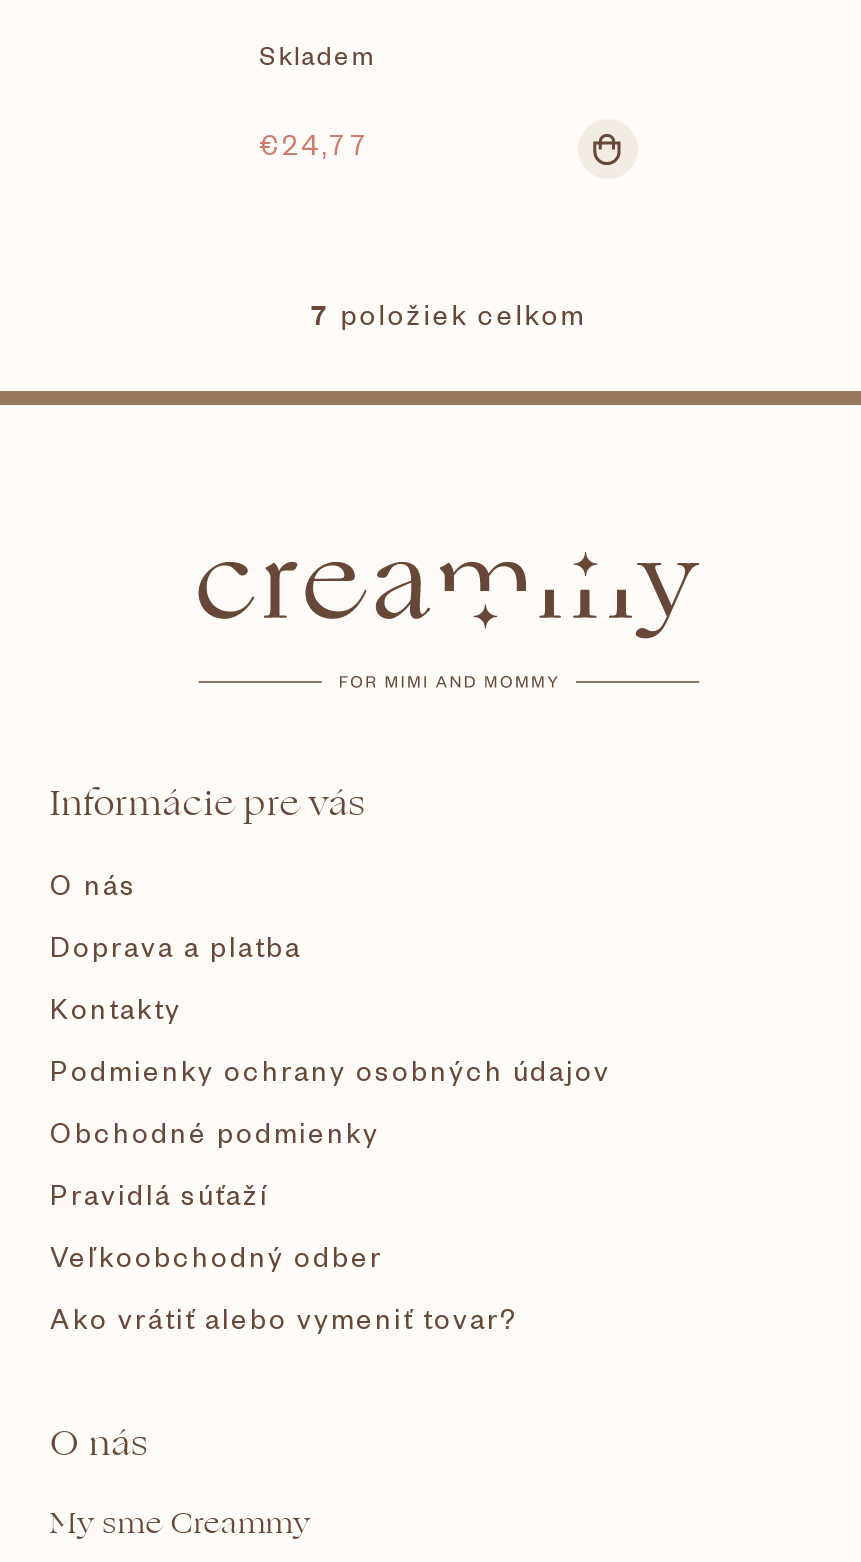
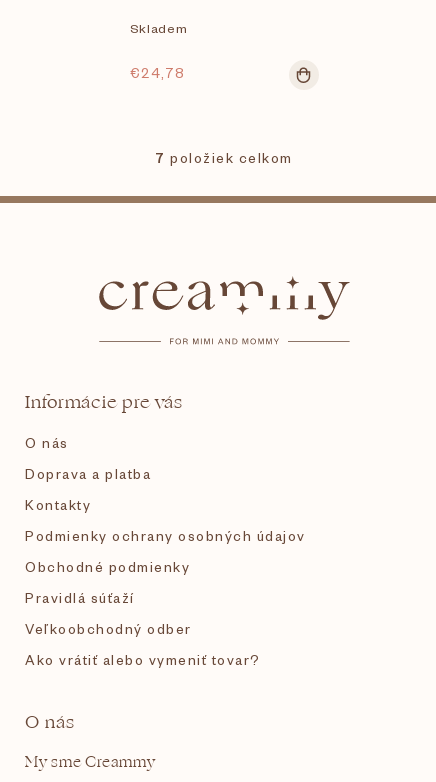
[259,126,371,160] €24,77 -> [129,64,185,81] €24,78

